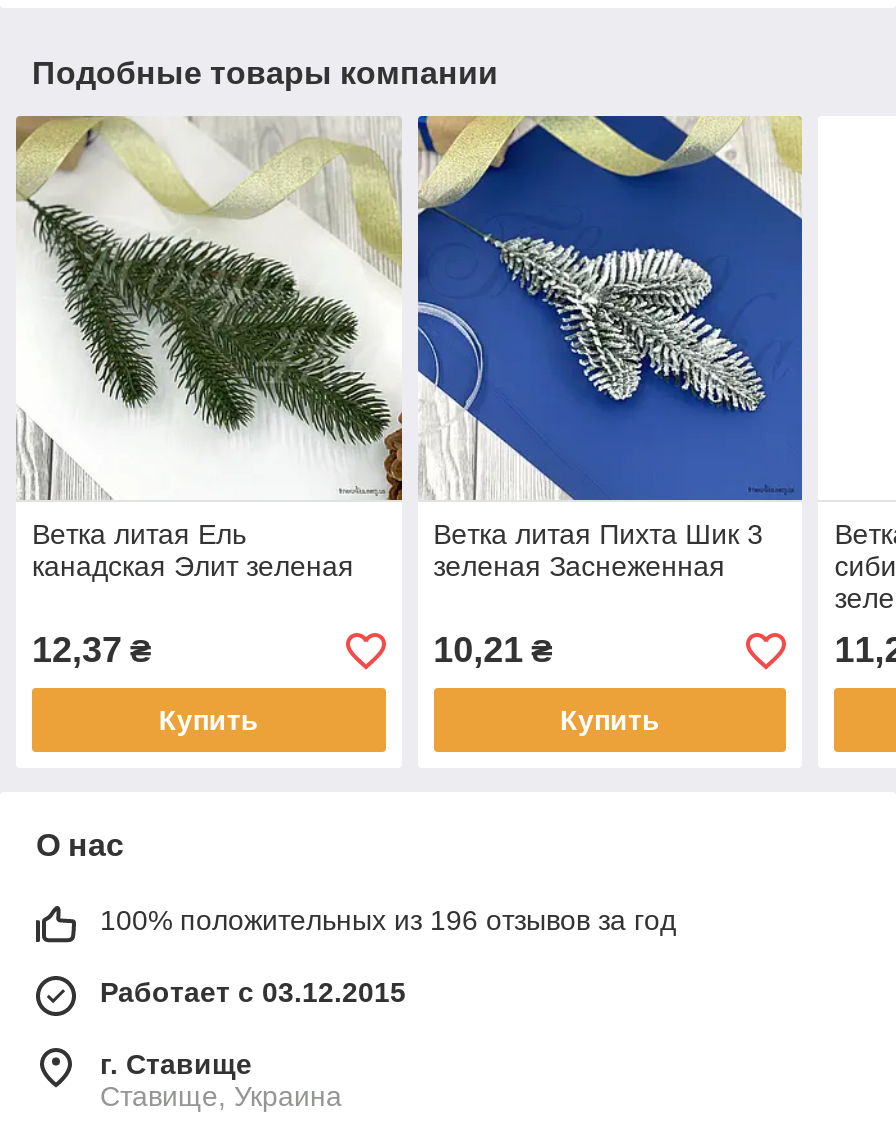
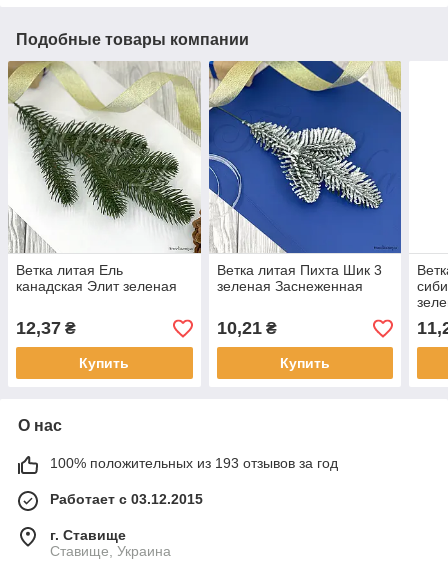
[100,905,676,937] 100% положительных из 196 отзывов за год -> [50,455,338,471] 100% положительных из 193 отзывов за год

